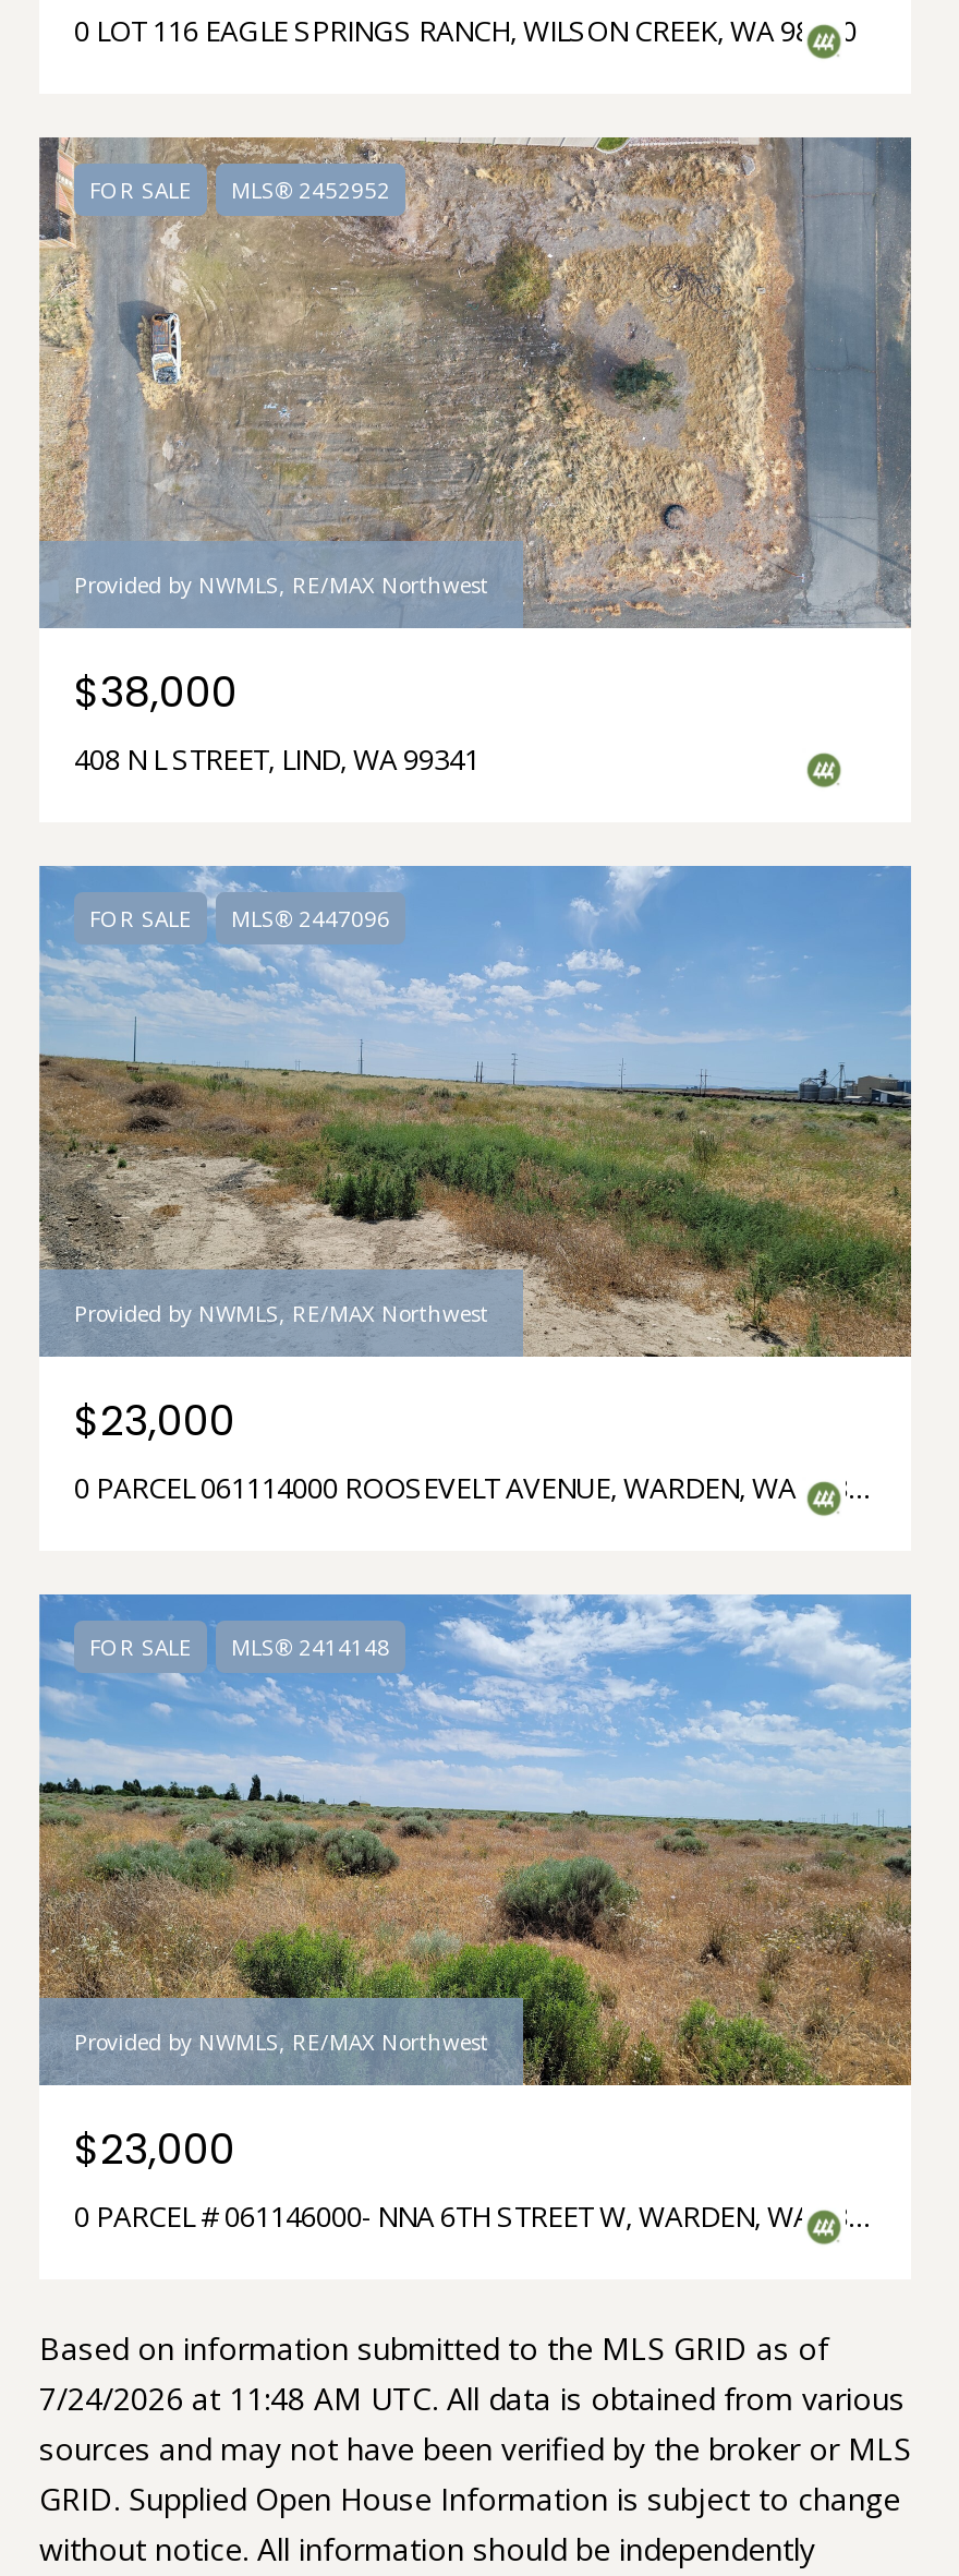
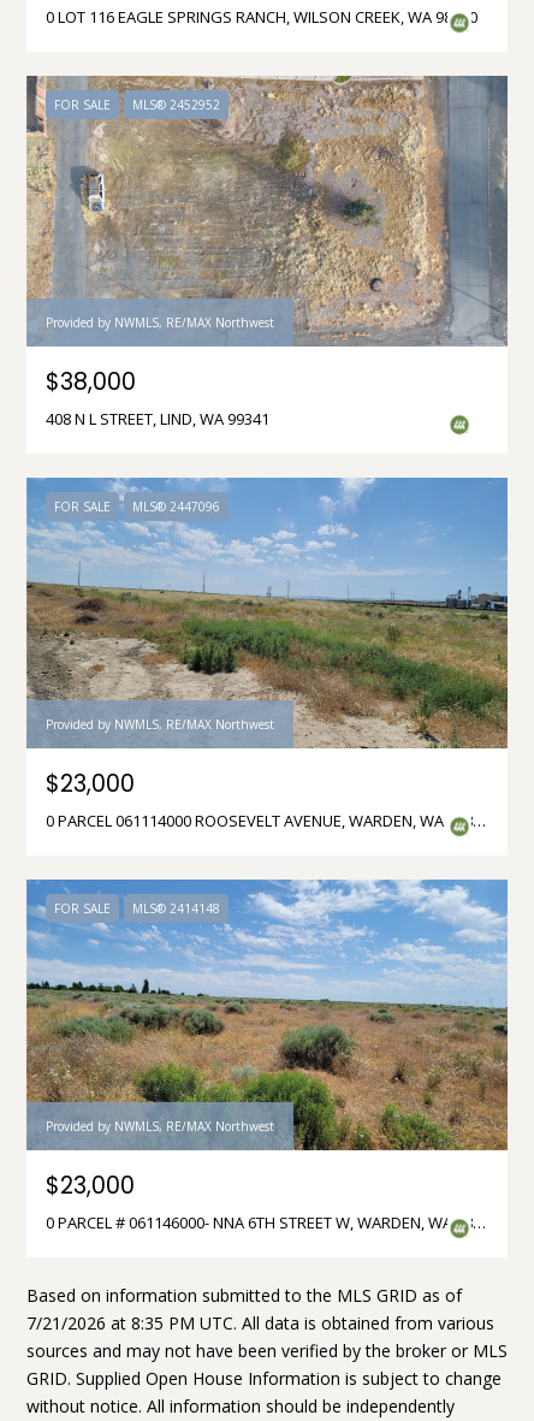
[39,2378,905,2419] 7/24/2026 at 11:48 AM UTC. All data is obtained from various -> [26,1312,494,1334] 7/21/2026 at 8:35 PM UTC. All data is obtained from various

